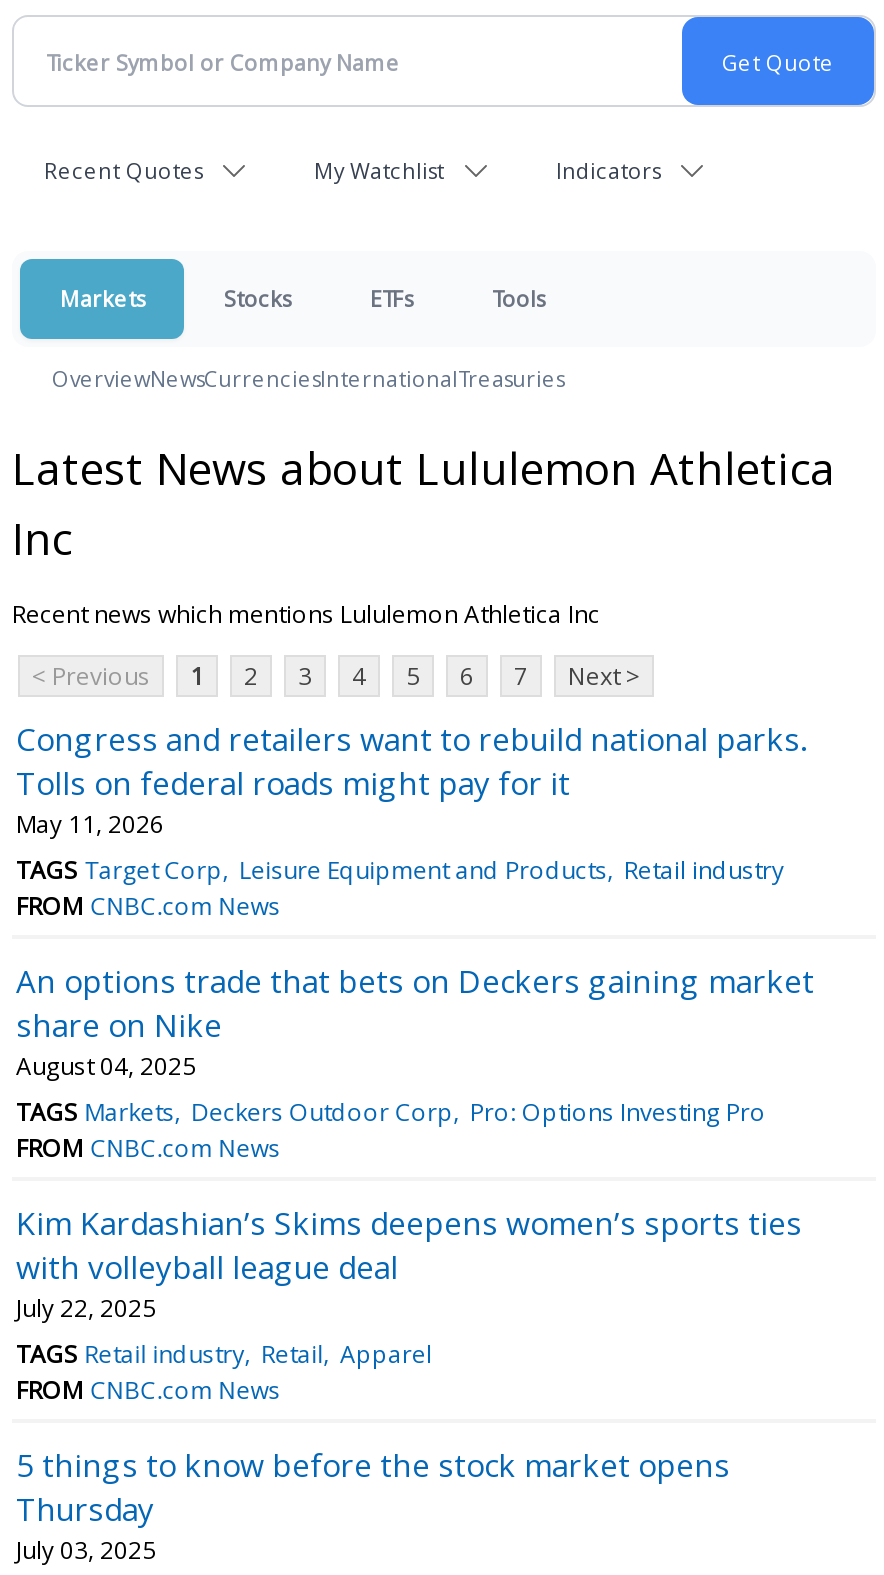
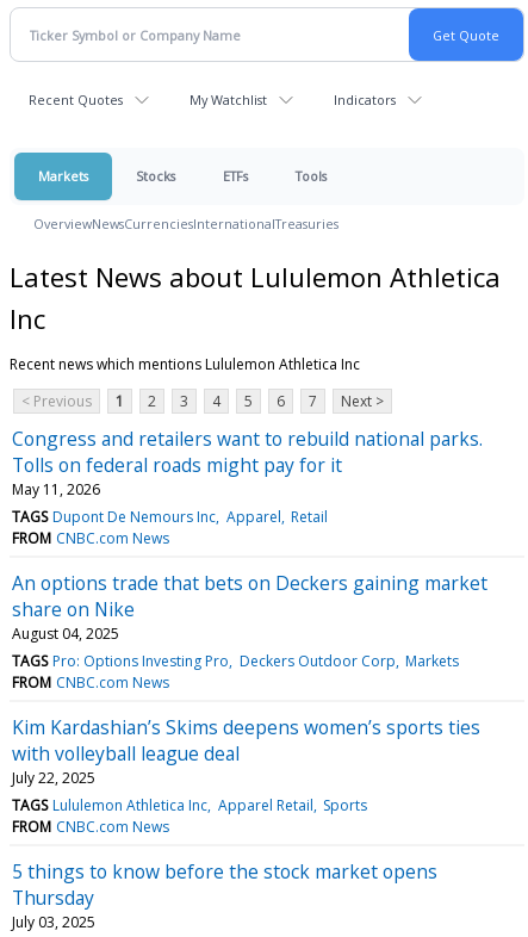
[16,853,784,887] TAGS Target Corp Leisure Equipment and Products Retail industry -> [12,507,328,527] TAGS Dupont De Nemours Inc Apparel Retail
[16,1095,766,1129] TAGS Markets Deckers Outdoor Corp Pro: Options Investing Pro -> [12,651,459,671] TAGS Pro: Options Investing Pro Deckers Outdoor Corp Markets
[16,1337,432,1371] TAGS Retail industry Retail Apparel -> [12,795,367,815] TAGS Lululemon Athletica Inc Apparel Retail Sports

